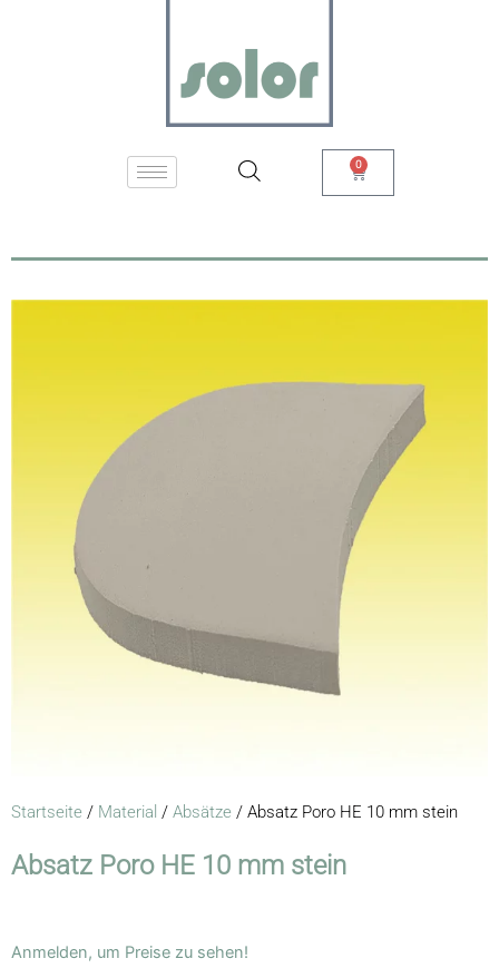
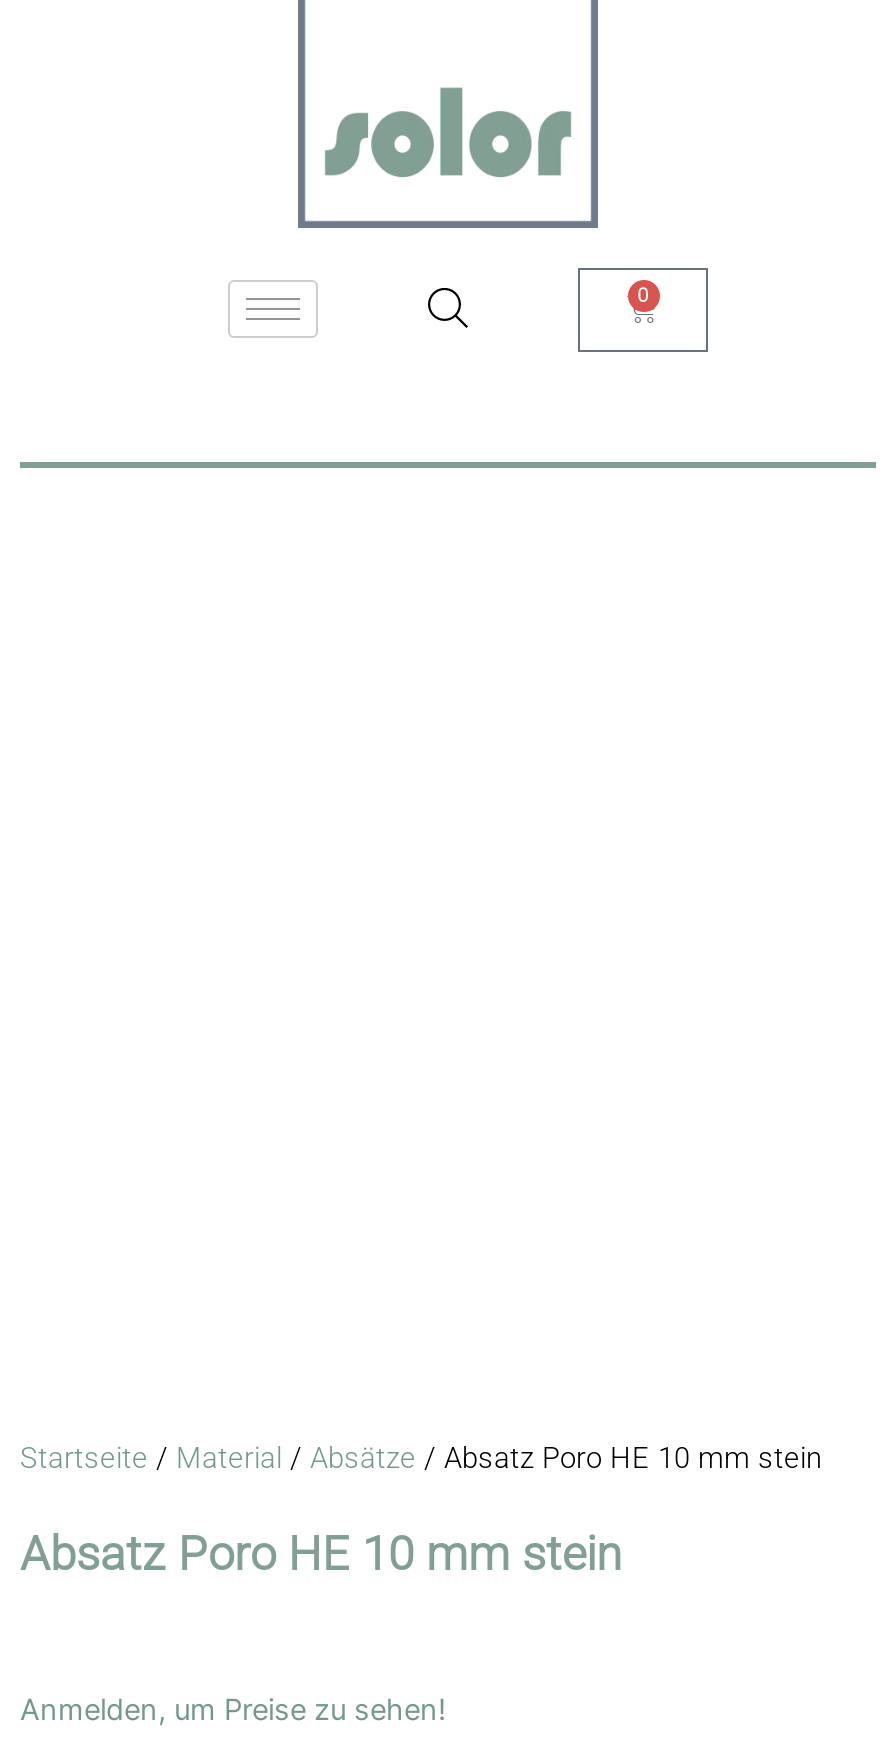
[10,299,489,710] [image] -> none

